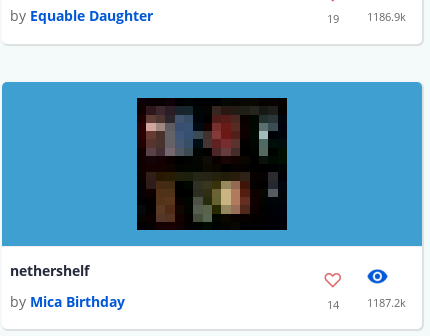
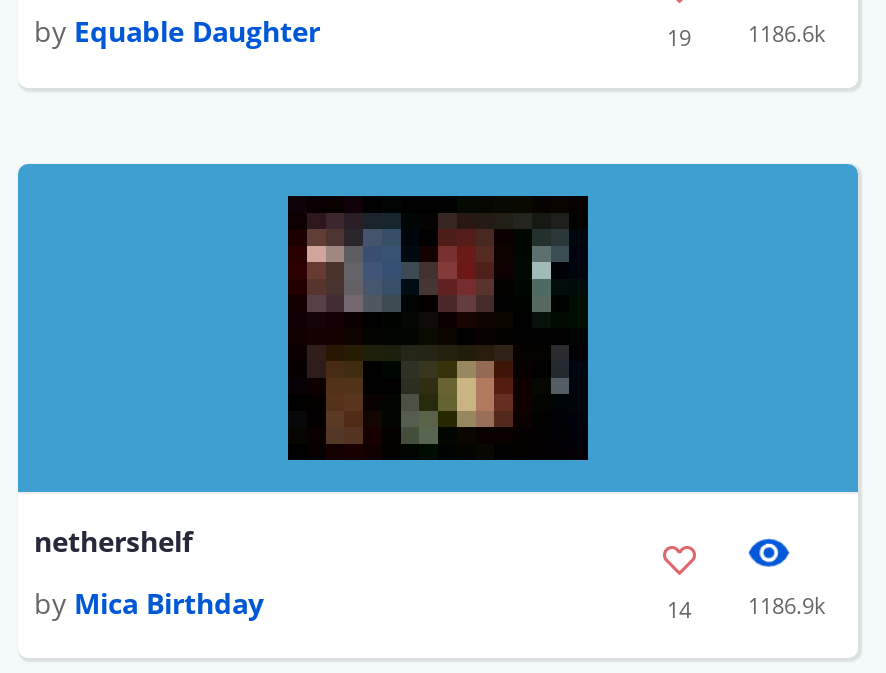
[326,9,406,26] 19 1186.9k -> [667,19,826,53] 19 1186.6k
[326,295,406,312] 14 1187.2k -> [667,590,826,624] 14 1186.9k

